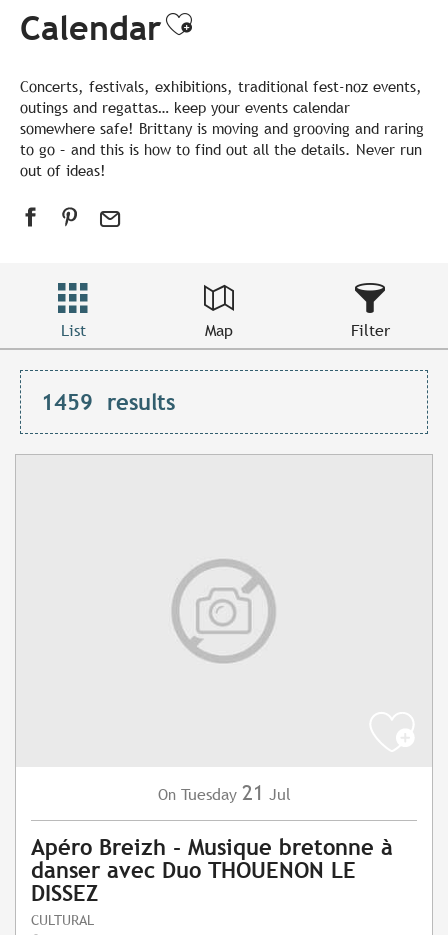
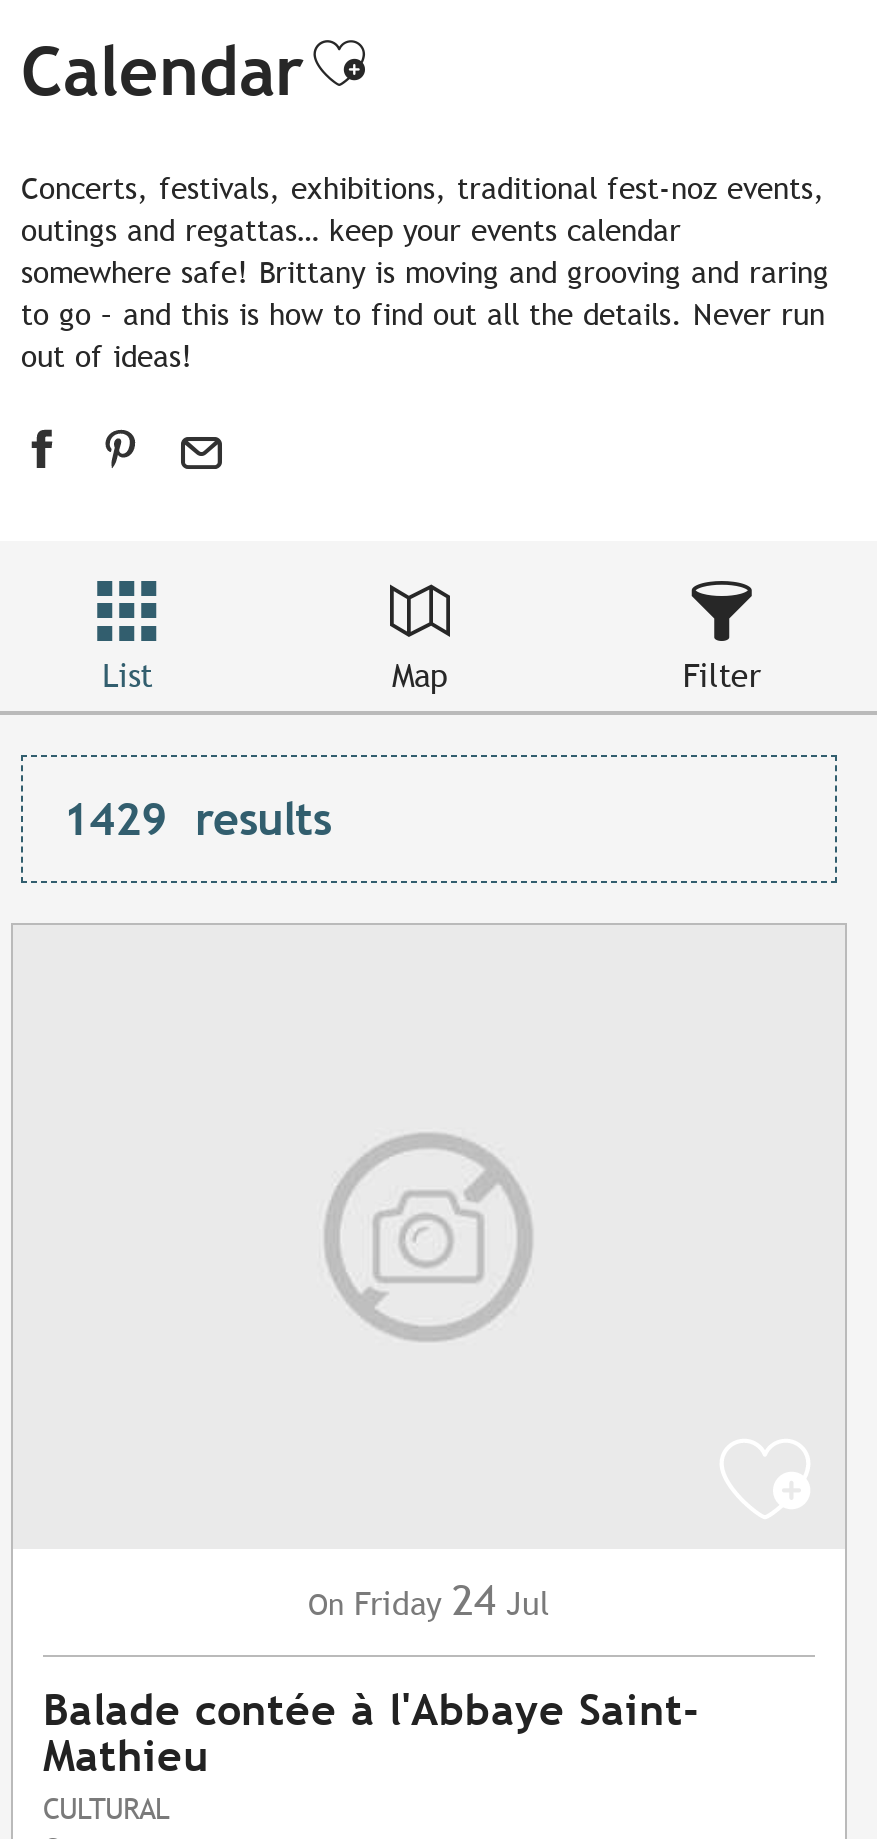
[41,389,175,415] 1459 results -> [63,794,331,846] 1429 results
[157,780,290,805] On Tuesday 21 Jul -> [308,1576,550,1626] On Friday 24 Jul
[31,835,393,906] Apéro Breizh - Musique bretonne à | danser avec Duo THOUENON LE | DISSEZ -> [43,1686,699,1782] Balade contée à l'Abbaye Saint- | Mathieu

